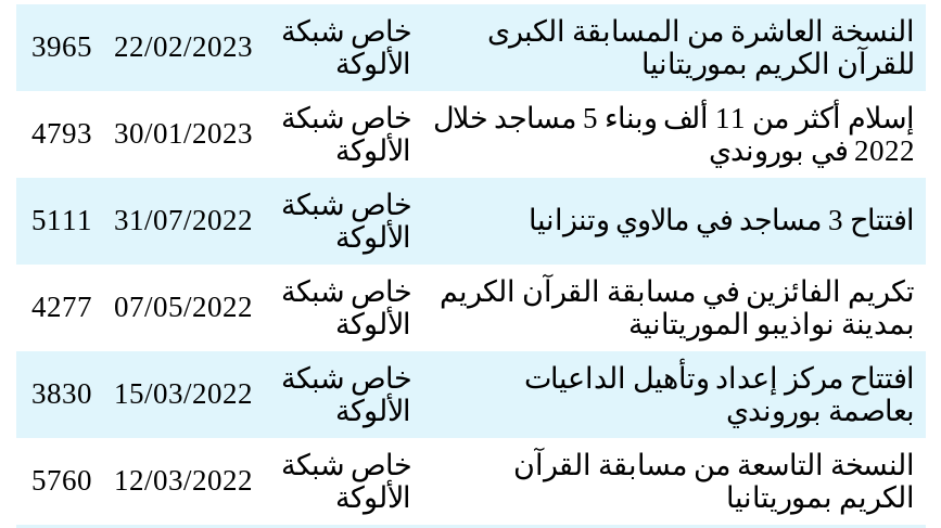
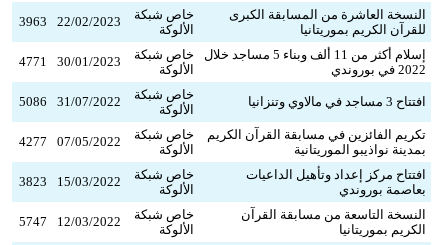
[31,15,411,63] خاص شبكة 22/02/2023 3965 -> [19,7,194,29] خاص شبكة 22/02/2023 3963
[31,117,92,150] 4793 -> [19,54,47,69] 4771
[31,189,411,236] خاص شبكة 31/07/2022 5111 -> [19,87,194,109] خاص شبكة 31/07/2022 5086
[31,362,411,410] خاص شبكة 15/03/2022 3830 -> [19,167,194,189] خاص شبكة 15/03/2022 3823
[31,449,411,497] خاص شبكة 12/03/2022 5760 -> [19,207,194,229] خاص شبكة 12/03/2022 5747

